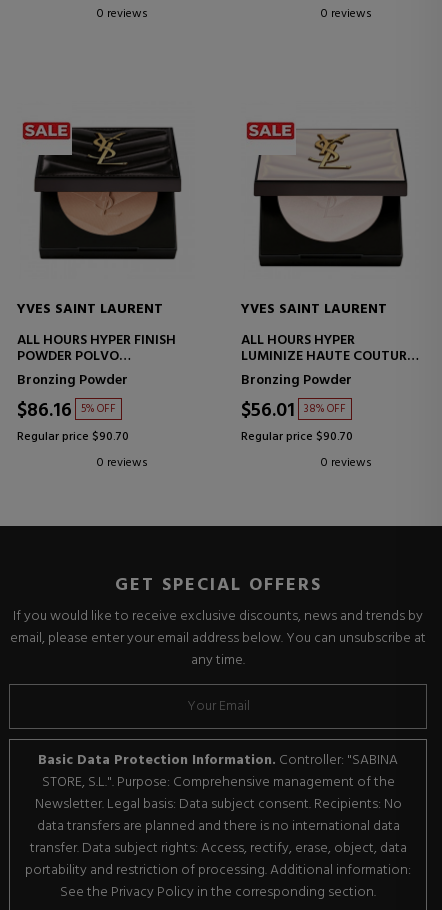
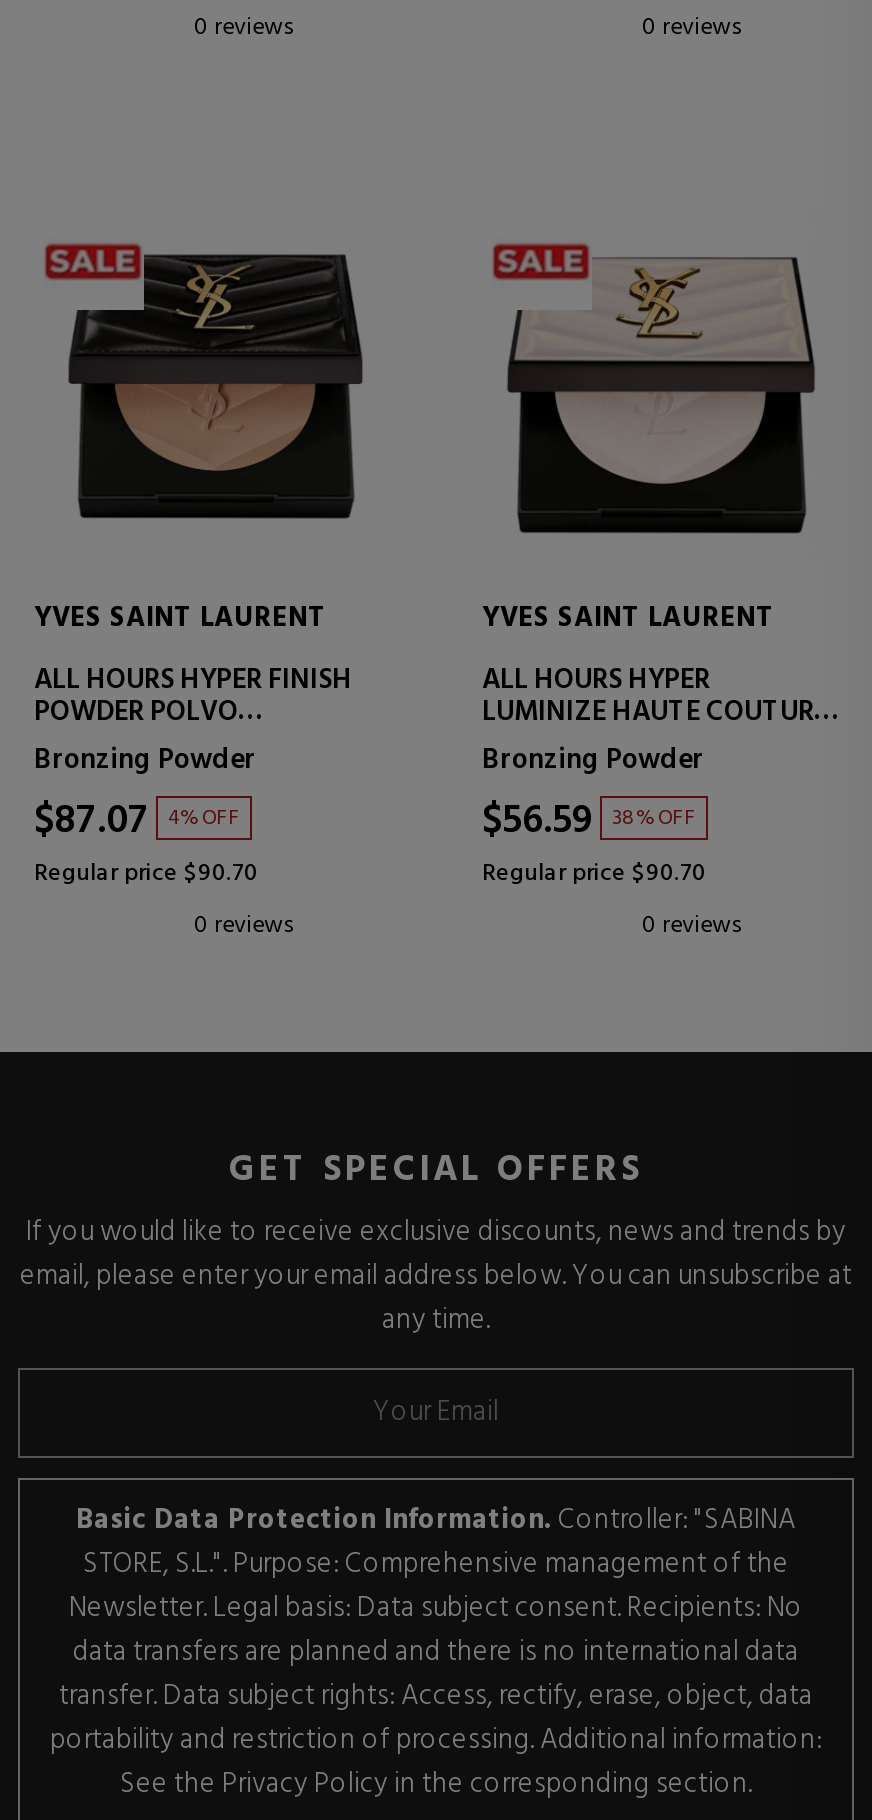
[17,394,116,426] $86.16 5% OFF -> [34,789,240,853] $87.07 4% OFF
[241,394,346,426] $56.01 38% OFF -> [482,789,696,853] $56.59 38% OFF

